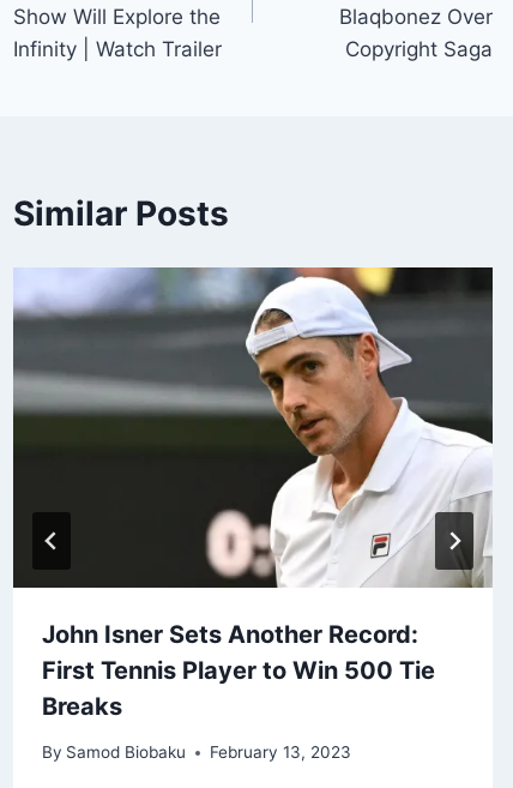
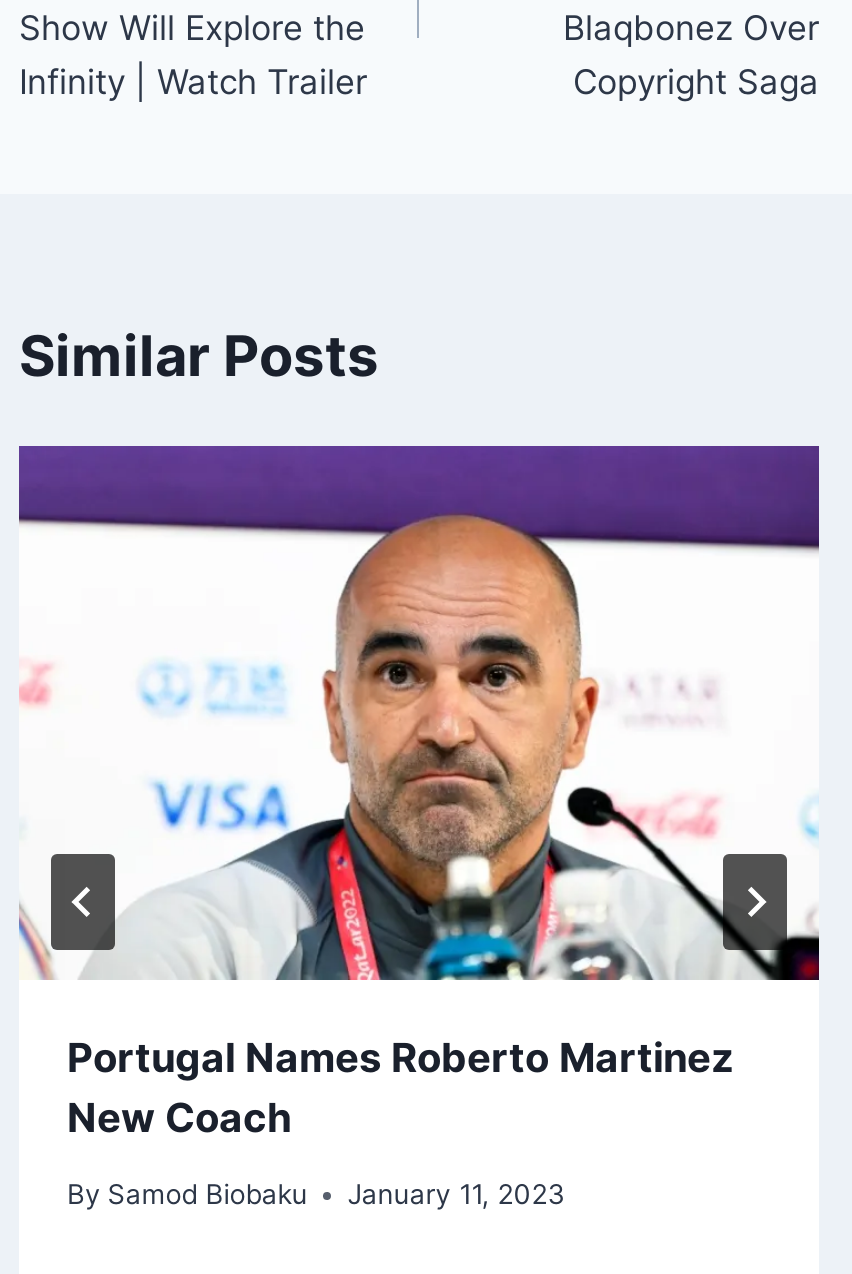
[12,266,494,720] [image] | John Isner Sets Another Record: | First Tennis Player to Win 500 Tie | Breaks -> [19,444,821,1141] [image] | Portugal Names Roberto Martinez | New Coach
[42,743,351,762] By Samod Biobaku February 13, 2023 -> [67,1178,565,1210] By Samod Biobaku January 11, 2023

